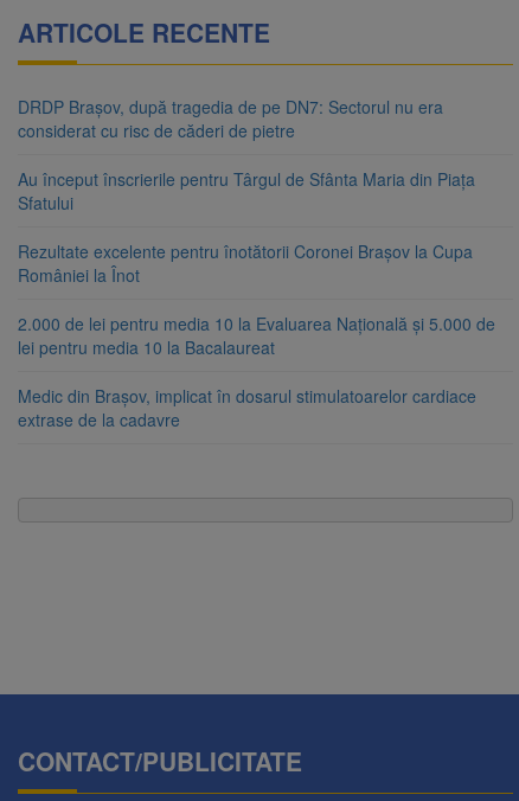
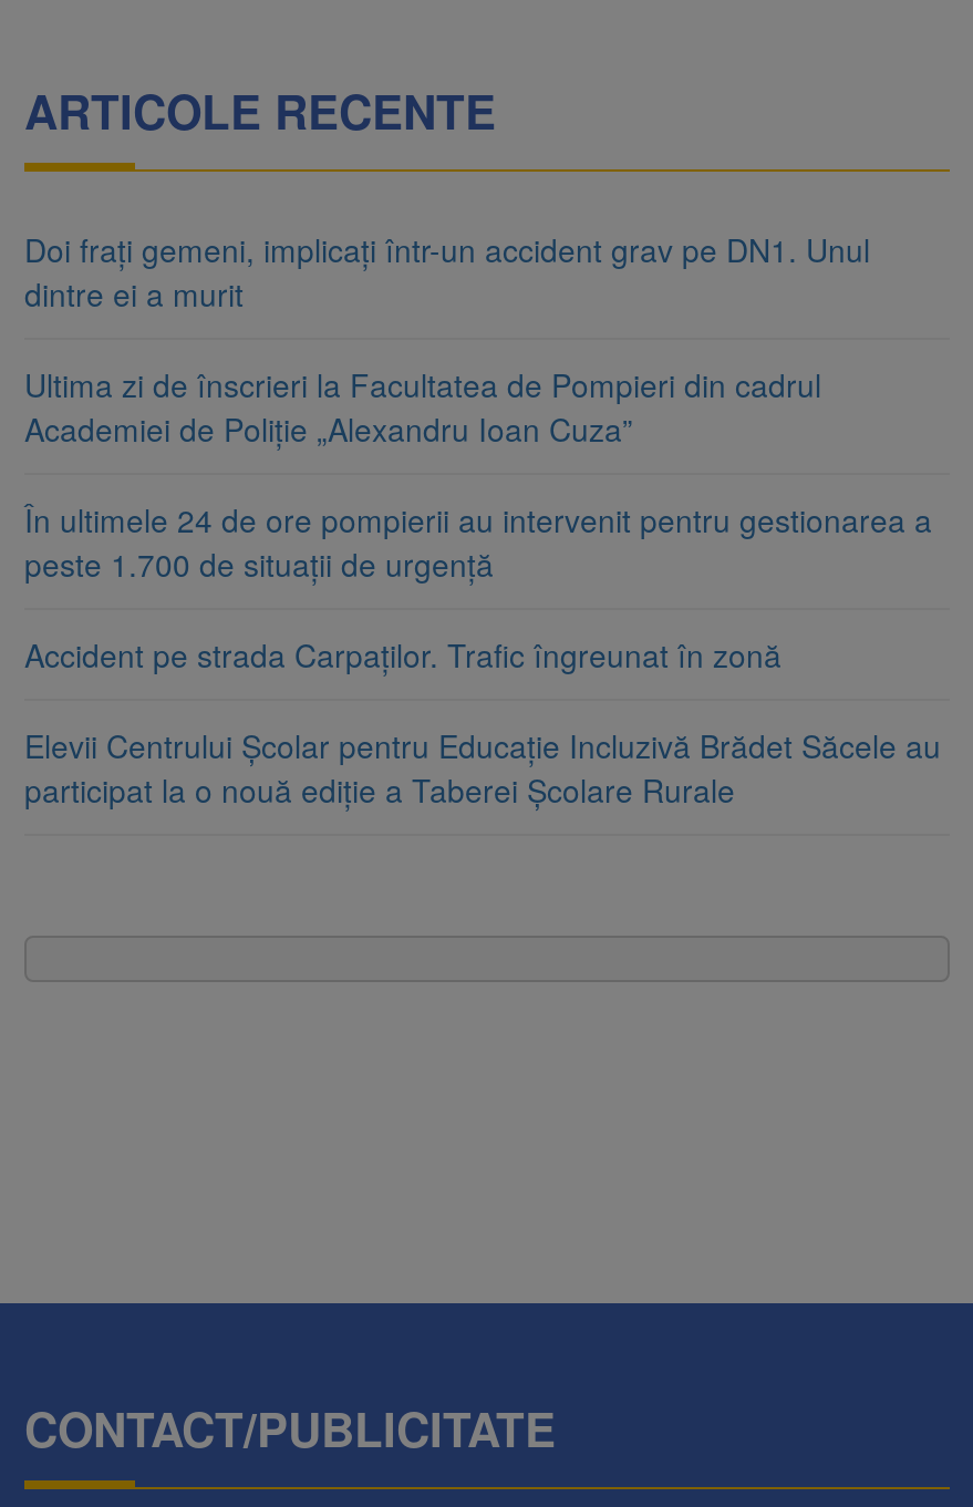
[18,95,443,142] DRDP Brașov, după tragedia de pe DN7: Sectorul nu era | considerat cu risc de căderi de pietre -> [24,227,870,316] Doi frați gemeni, implicați într-un accident grav pe DN1. Unul | dintre ei a murit
[18,167,475,215] Au început înscrierile pentru Târgul de Sfânta Maria din Piața | Sfatului -> [24,363,821,451] Ultima zi de înscrieri la Facultatea de Pompieri din cadrul | Academiei de Poliție „Alexandru Ioan Cuza”
[18,240,473,287] Rezultate excelente pentru înotătorii Coronei Brașov la Cupa | României la Înot -> [24,498,932,586] În ultimele 24 de ore pompierii au intervenit pentru gestionarea a | peste 1.700 de situații de urgență
[18,312,495,359] 2.000 de lei pentru media 10 la Evaluarea Națională și 5.000 de | lei pentru media 10 la Bacalaureat -> [24,633,781,677] Accident pe strada Carpaților. Trafic îngreunat în zonă
[18,384,476,432] Medic din Brașov, implicat în dosarul stimulatoarelor cardiace | extrase de la cadavre -> [24,723,941,812] Elevii Centrului Școlar pentru Educație Incluzivă Brădet Săcele au | participat la o nouă ediție a Taberei Școlare Rurale

